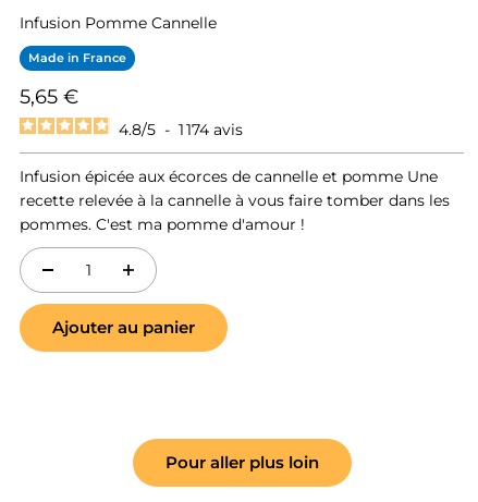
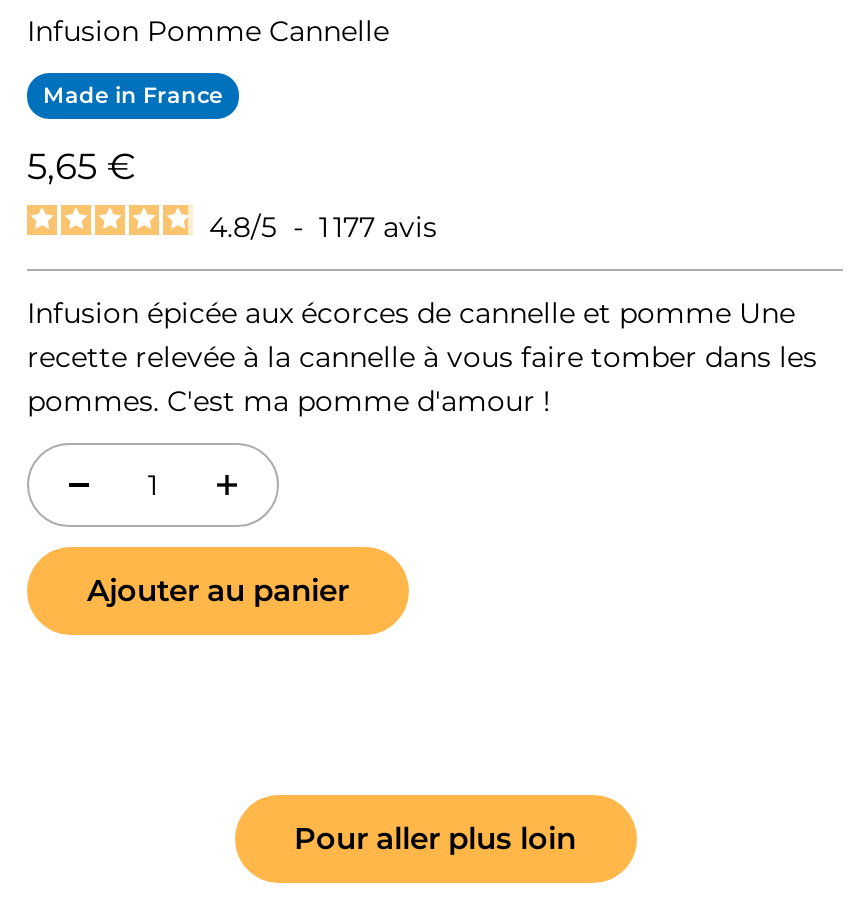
[119,120,243,139] 4.8/5 - 1 174 avis -> [209,209,437,245] 4.8/5 - 1 177 avis

